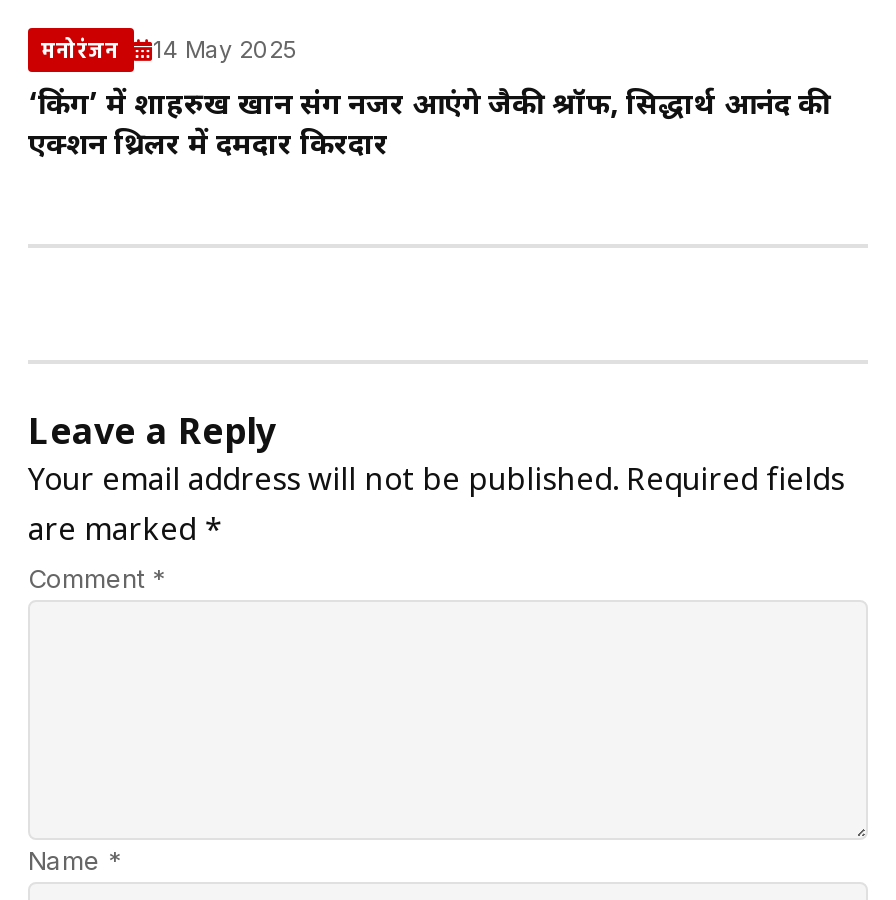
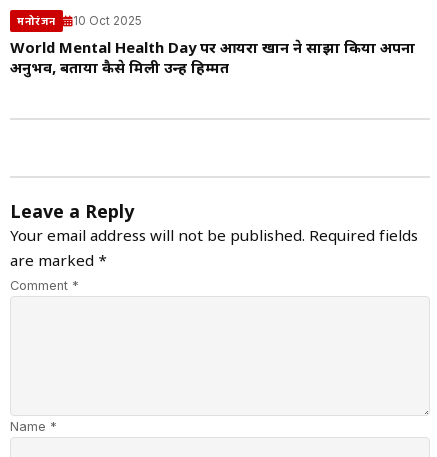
[42,35,297,64] मनोरंजन 14 May 2025 -> [17,13,141,28] मनोरंजन 10 Oct 2025
[28,88,830,166] ‘किंग’ में शाहरुख खान संग नजर आएंगे जैकी श्रॉफ, सिद्धार्थ आनंद की | एक्शन थ्रिलर में दमदार किरदार -> [10,40,415,79] World Mental Health Day पर आयरा खान ने साझा किया अपना | अनुभव, बताया कैसे मिली उन्हें हिम्मत

